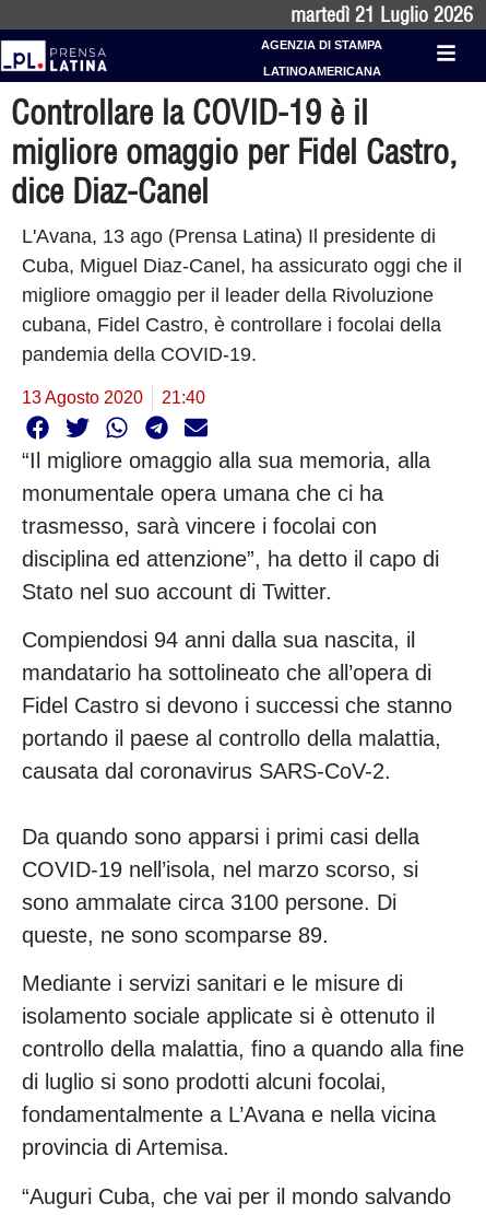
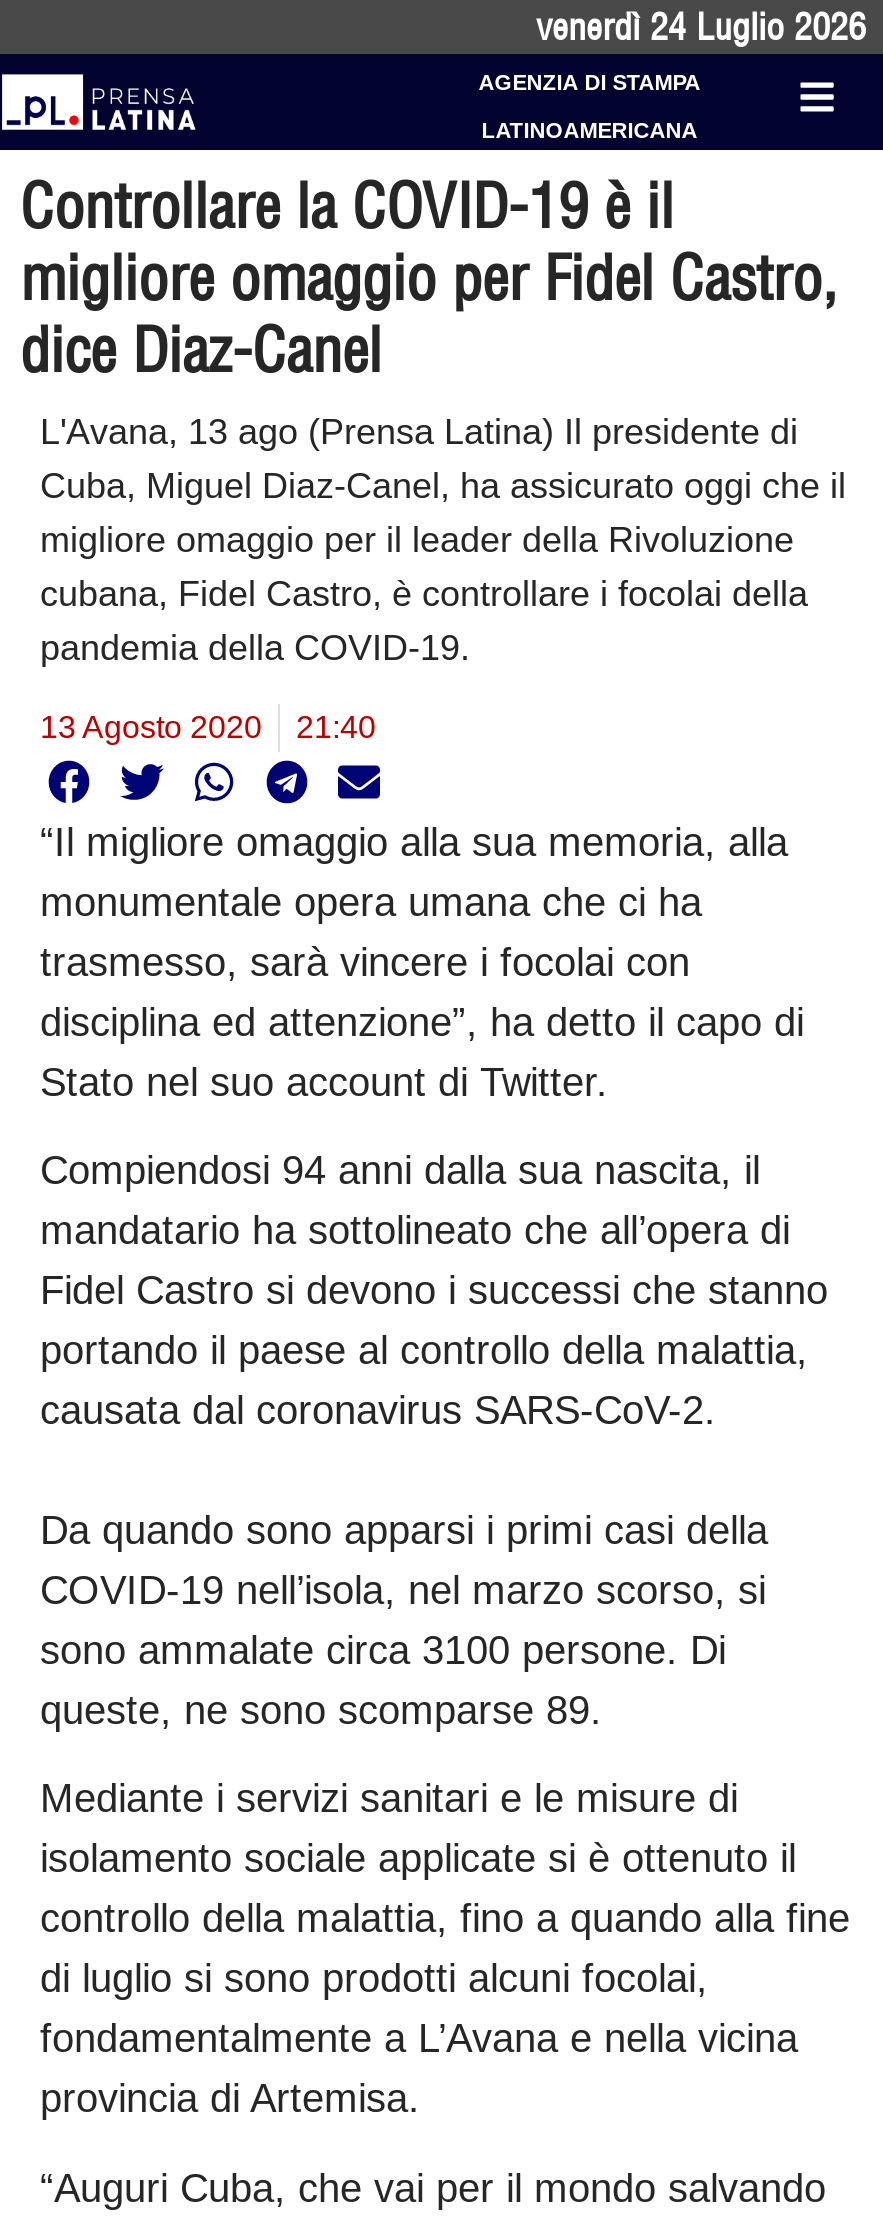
[291,2,473,27] martedì 21 Luglio 2026 -> [536,4,866,50] venerdì 24 Luglio 2026

